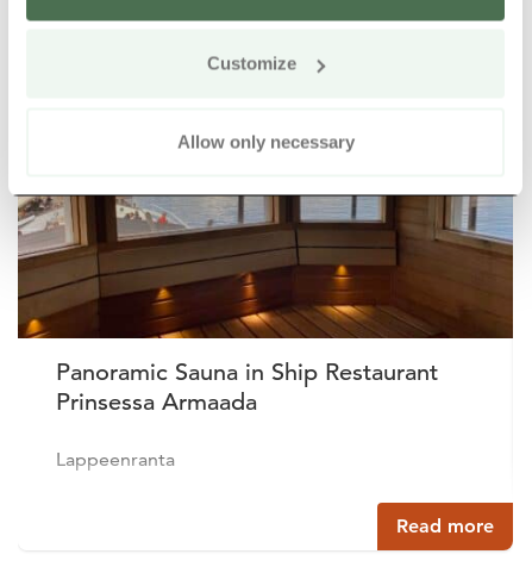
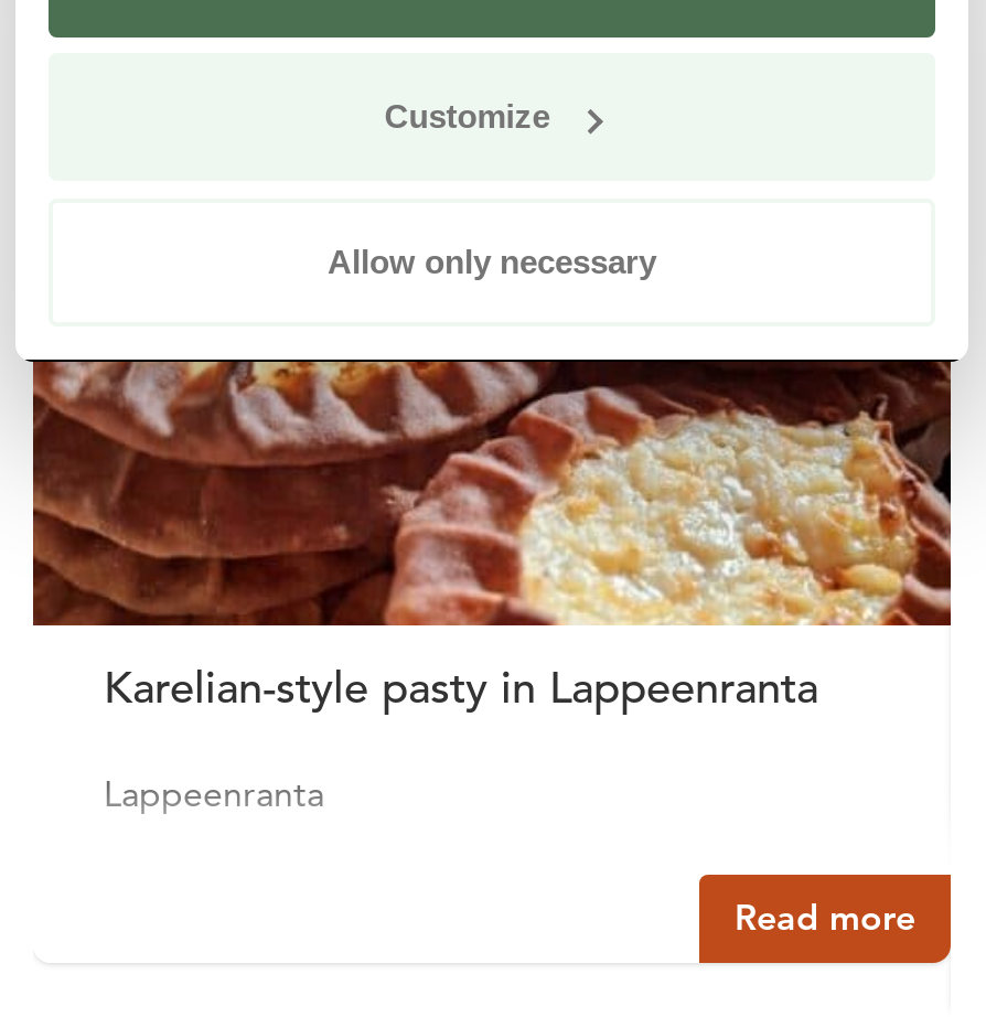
[18,194,513,417] [image] | Panoramic Sauna in Ship Restaurant | Prinsessa Armaada -> [33,361,951,716] [image] | Karelian-style pasty in Lappeenranta

